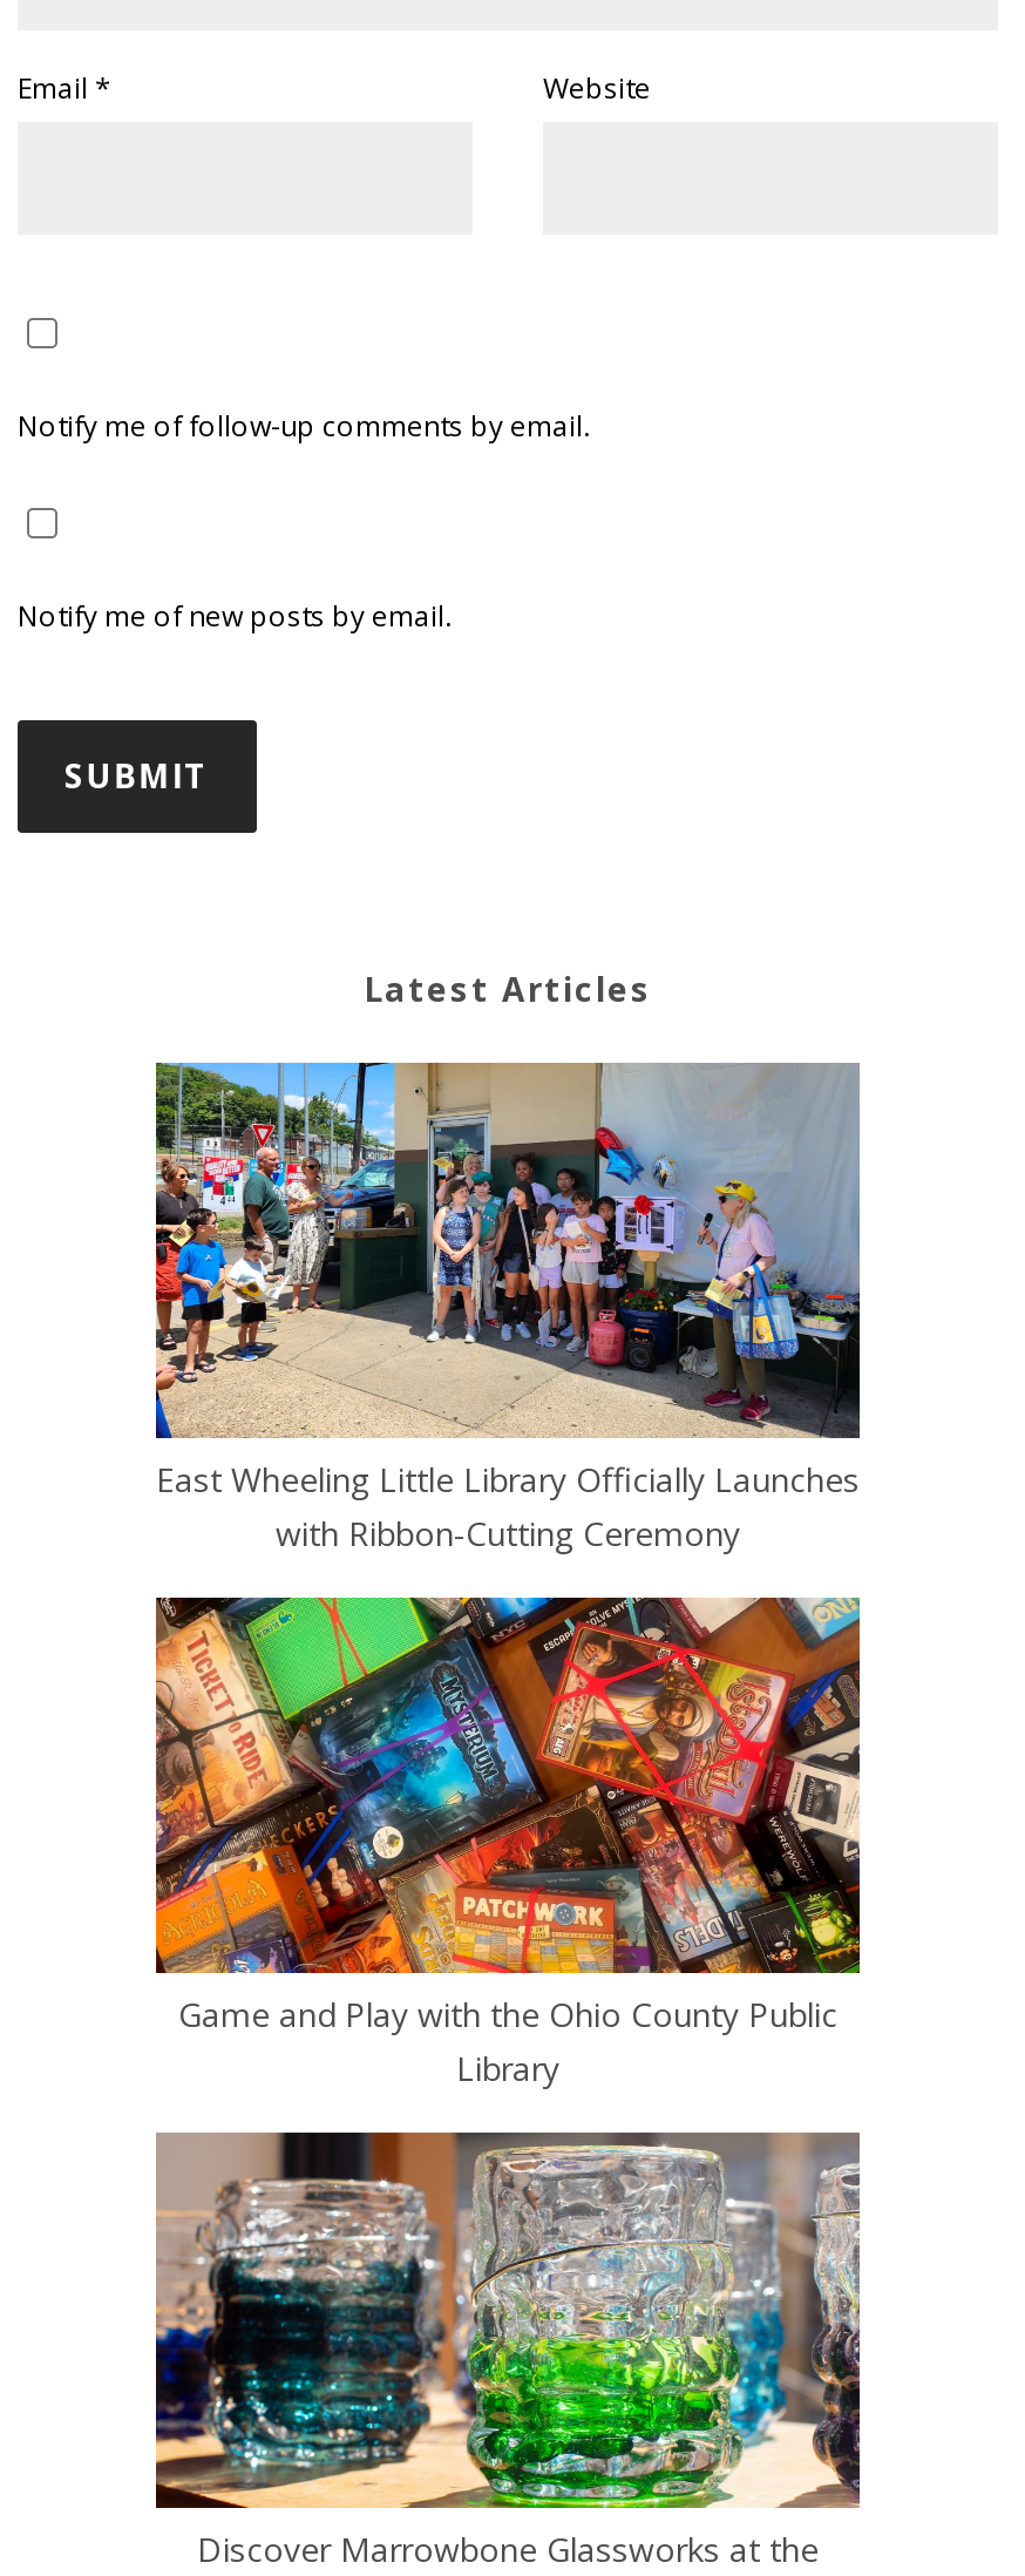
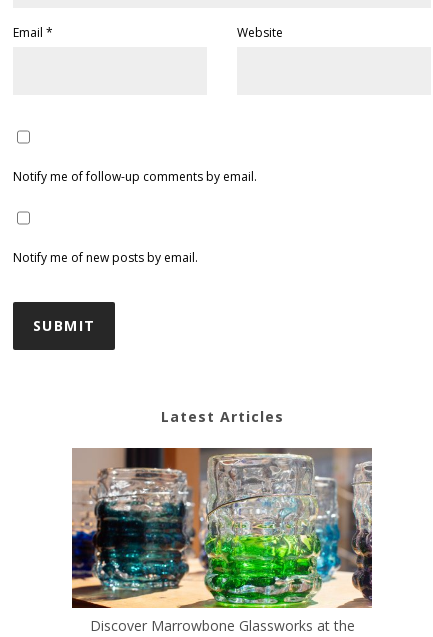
[154,1060,862,1555] [image] | East Wheeling Little Library Officially Launches | with Ribbon-Cutting Ceremony -> none
[154,1595,862,2090] [image] | Game and Play with the Ohio County Public | Library -> none

